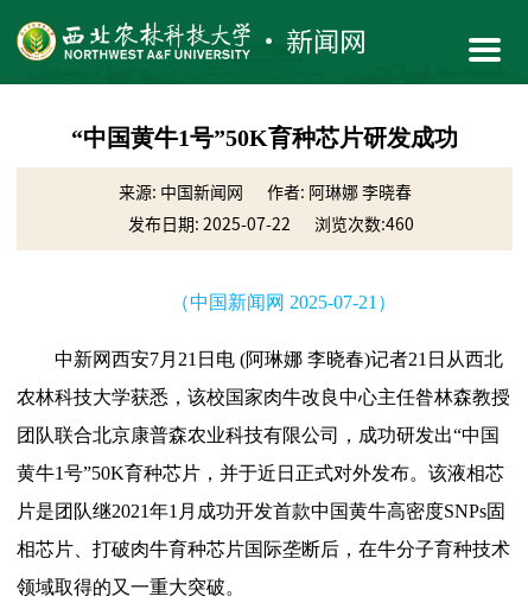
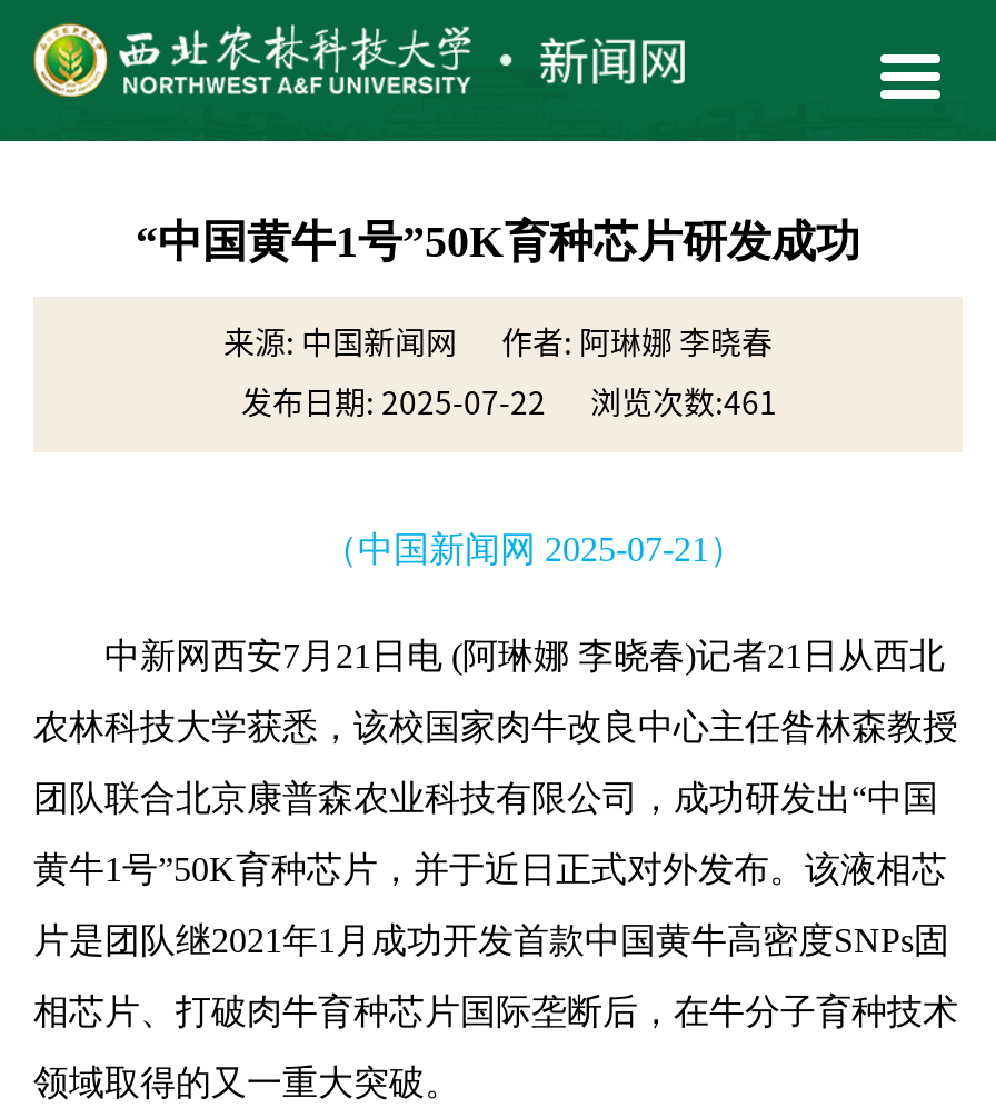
[128,216,414,233] 发布日期: 2025-07-22 浏览次数:460 -> [241,388,777,419] 发布日期: 2025-07-22 浏览次数:461

